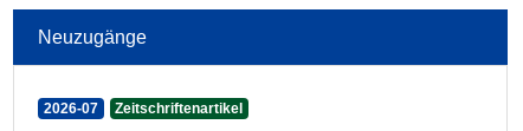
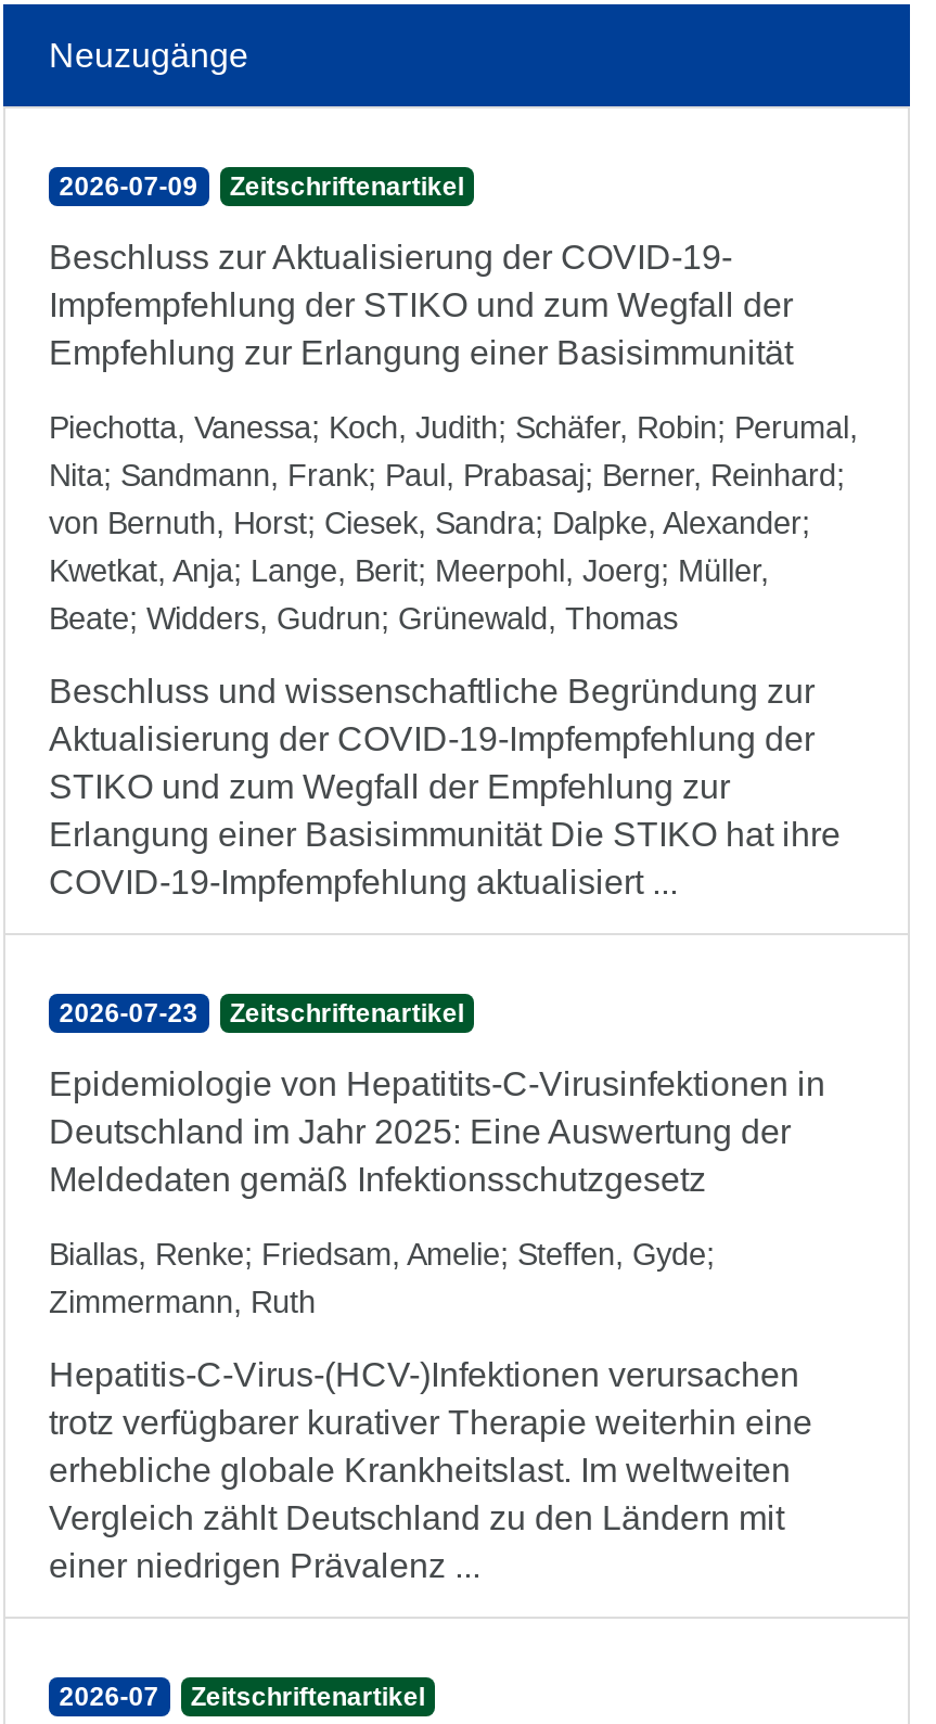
none -> [49,171,858,901] 2026-07-09 | Zeitschriftenartikel | Beschluss zur Aktualisierung der COVID-19- | Impfempfehlung der STIKO und zum Wegfall der | Empfehlung zur Erlangung einer Basisimmunität | Piechotta, Vanessa; Koch, Judith; Schäfer, Robin; Perumal, | Nita; Sandmann, Frank; Paul, Prabasaj; Berner, Reinhard; | von Bernuth, Horst; Ciesek, Sandra; Dalpke, Alexander; | Kwetkat, Anja; Lange, Berit; Meerpohl, Joerg; Müller, | Beate; Widders, Gudrun; Grünewald, Thomas | Beschluss und wissenschaftliche Begründung zur | Aktualisierung der COVID-19-Impfempfehlung der | STIKO und zum Wegfall der Empfehlung zur | Erlangung einer Basisimmunität Die STIKO hat ihre | COVID-19-Impfempfehlung aktualisiert ...
none -> [49,998,825,1584] 2026-07-23 | Zeitschriftenartikel | Epidemiologie von Hepatitits-C-Virusinfektionen in | Deutschland im Jahr 2025: Eine Auswertung der | Meldedaten gemäß Infektionsschutzgesetz | Biallas, Renke; Friedsam, Amelie; Steffen, Gyde; | Zimmermann, Ruth | Hepatitis-C-Virus-(HCV-)Infektionen verursachen | trotz verfügbarer kurativer Therapie weiterhin eine | erhebliche globale Krankheitslast. Im weltweiten | Vergleich zählt Deutschland zu den Ländern mit | einer niedrigen Prävalenz ...

